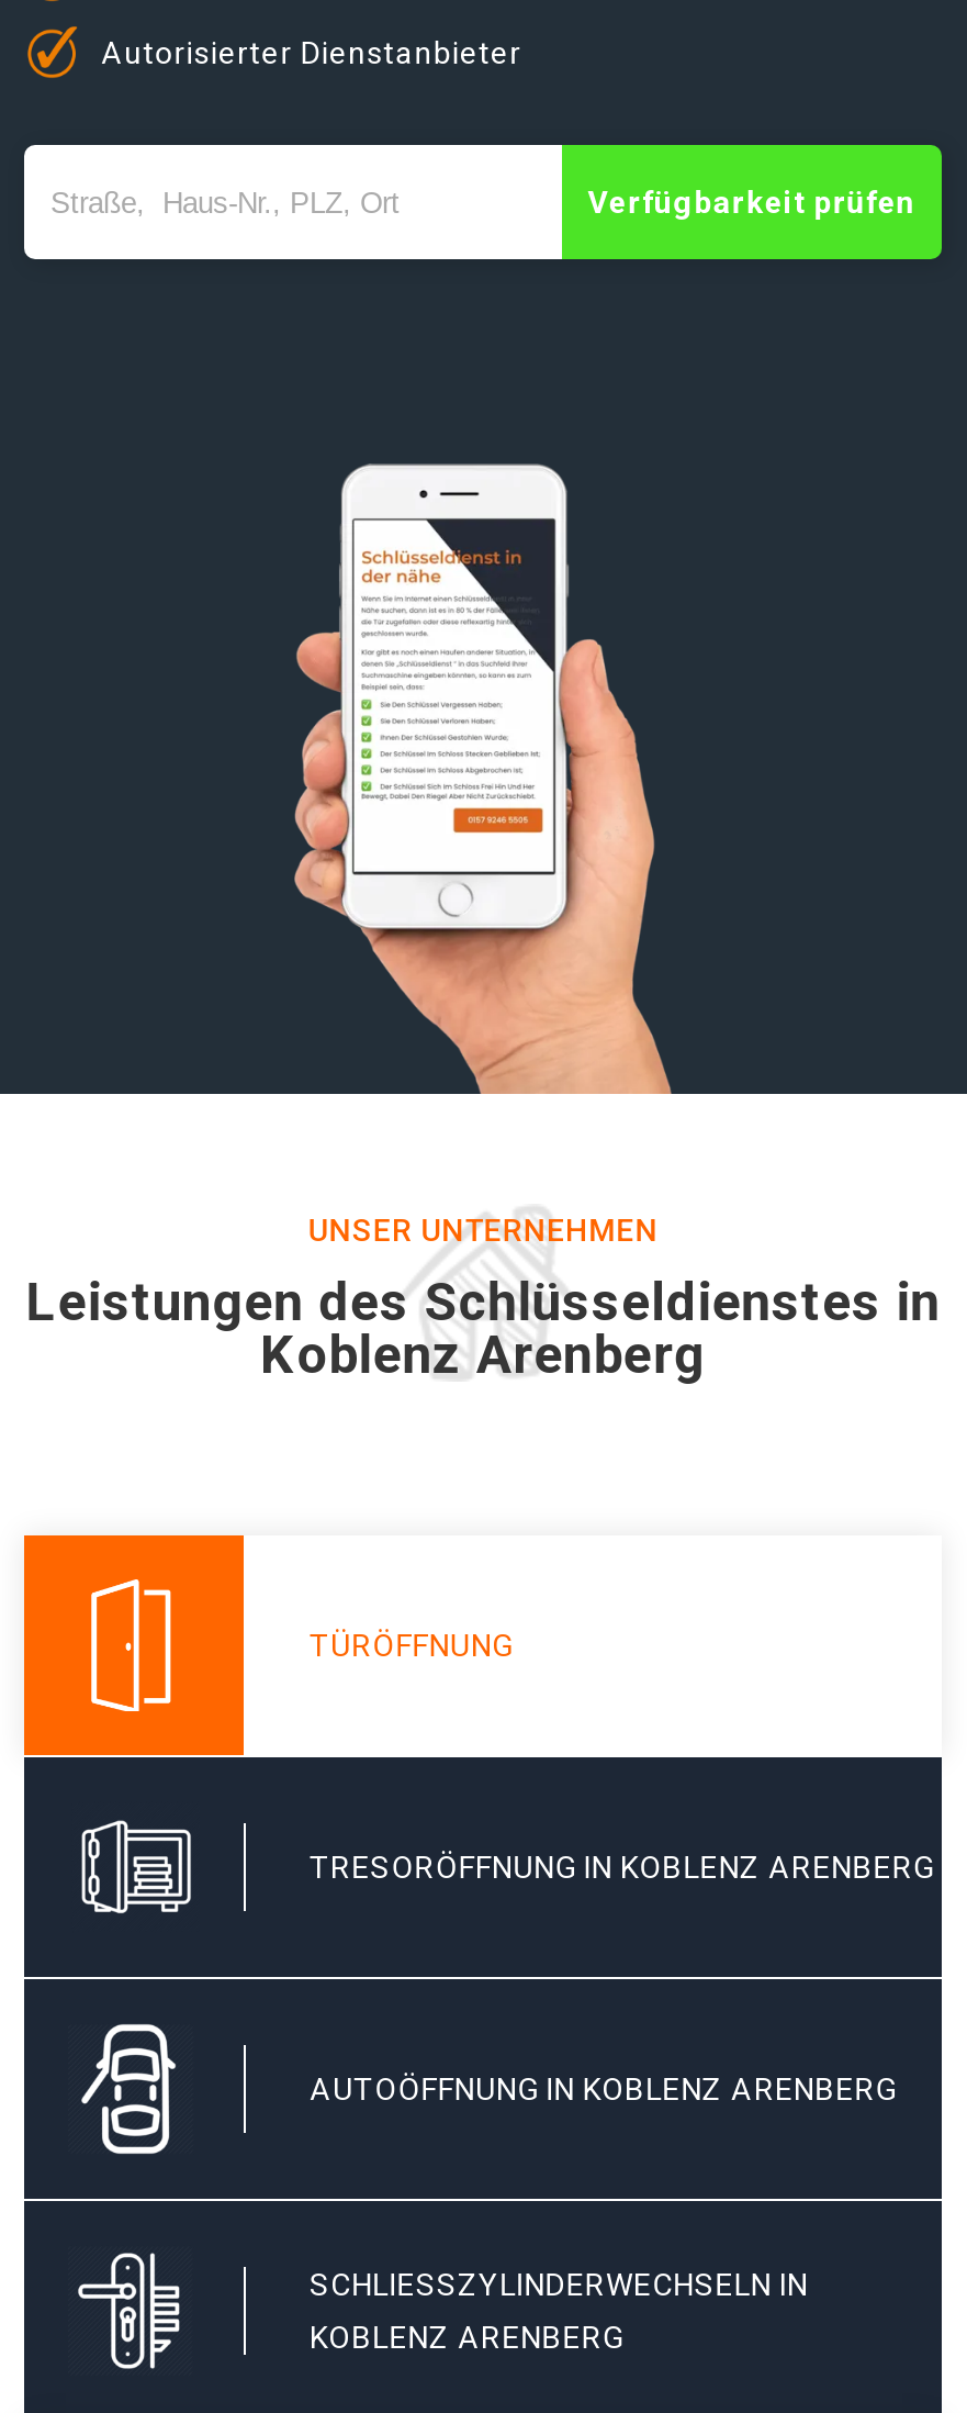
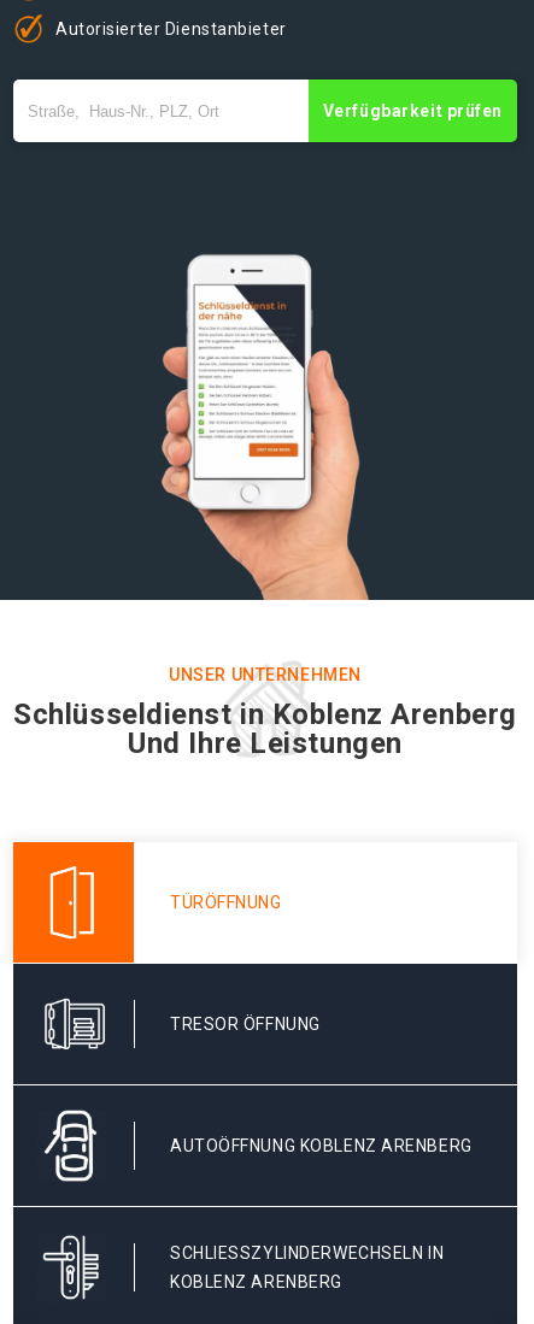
[26,1272,940,1386] Leistungen des Schlüsseldienstes in | Koblenz Arenberg -> [14,698,517,760] Schlüsseldienst in Koblenz Arenberg | Und Ihre Leistungen
[310,1850,934,1885] TRESORÖFFNUNG IN KOBLENZ ARENBERG -> [170,1014,320,1034] TRESOR ÖFFNUNG
[310,2071,897,2107] AUTOÖFFNUNG IN KOBLENZ ARENBERG -> [170,1136,472,1155] AUTOÖFFNUNG KOBLENZ ARENBERG

